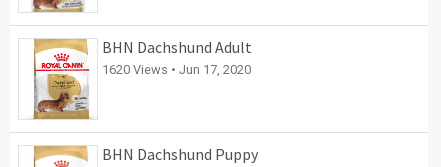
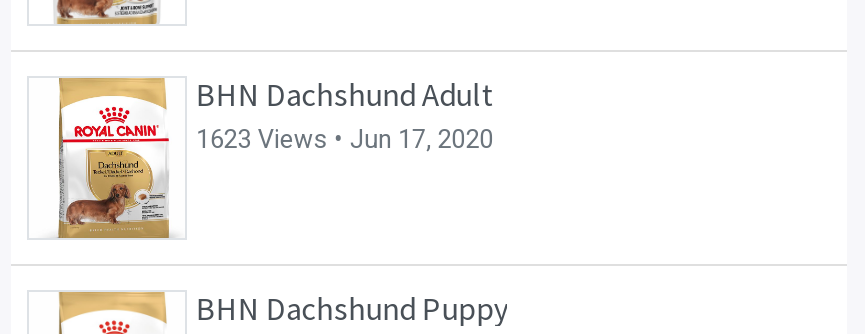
[102,62,251,77] 1620 Views • Jun 17, 2020 -> [196,123,494,153] 1623 Views • Jun 17, 2020

